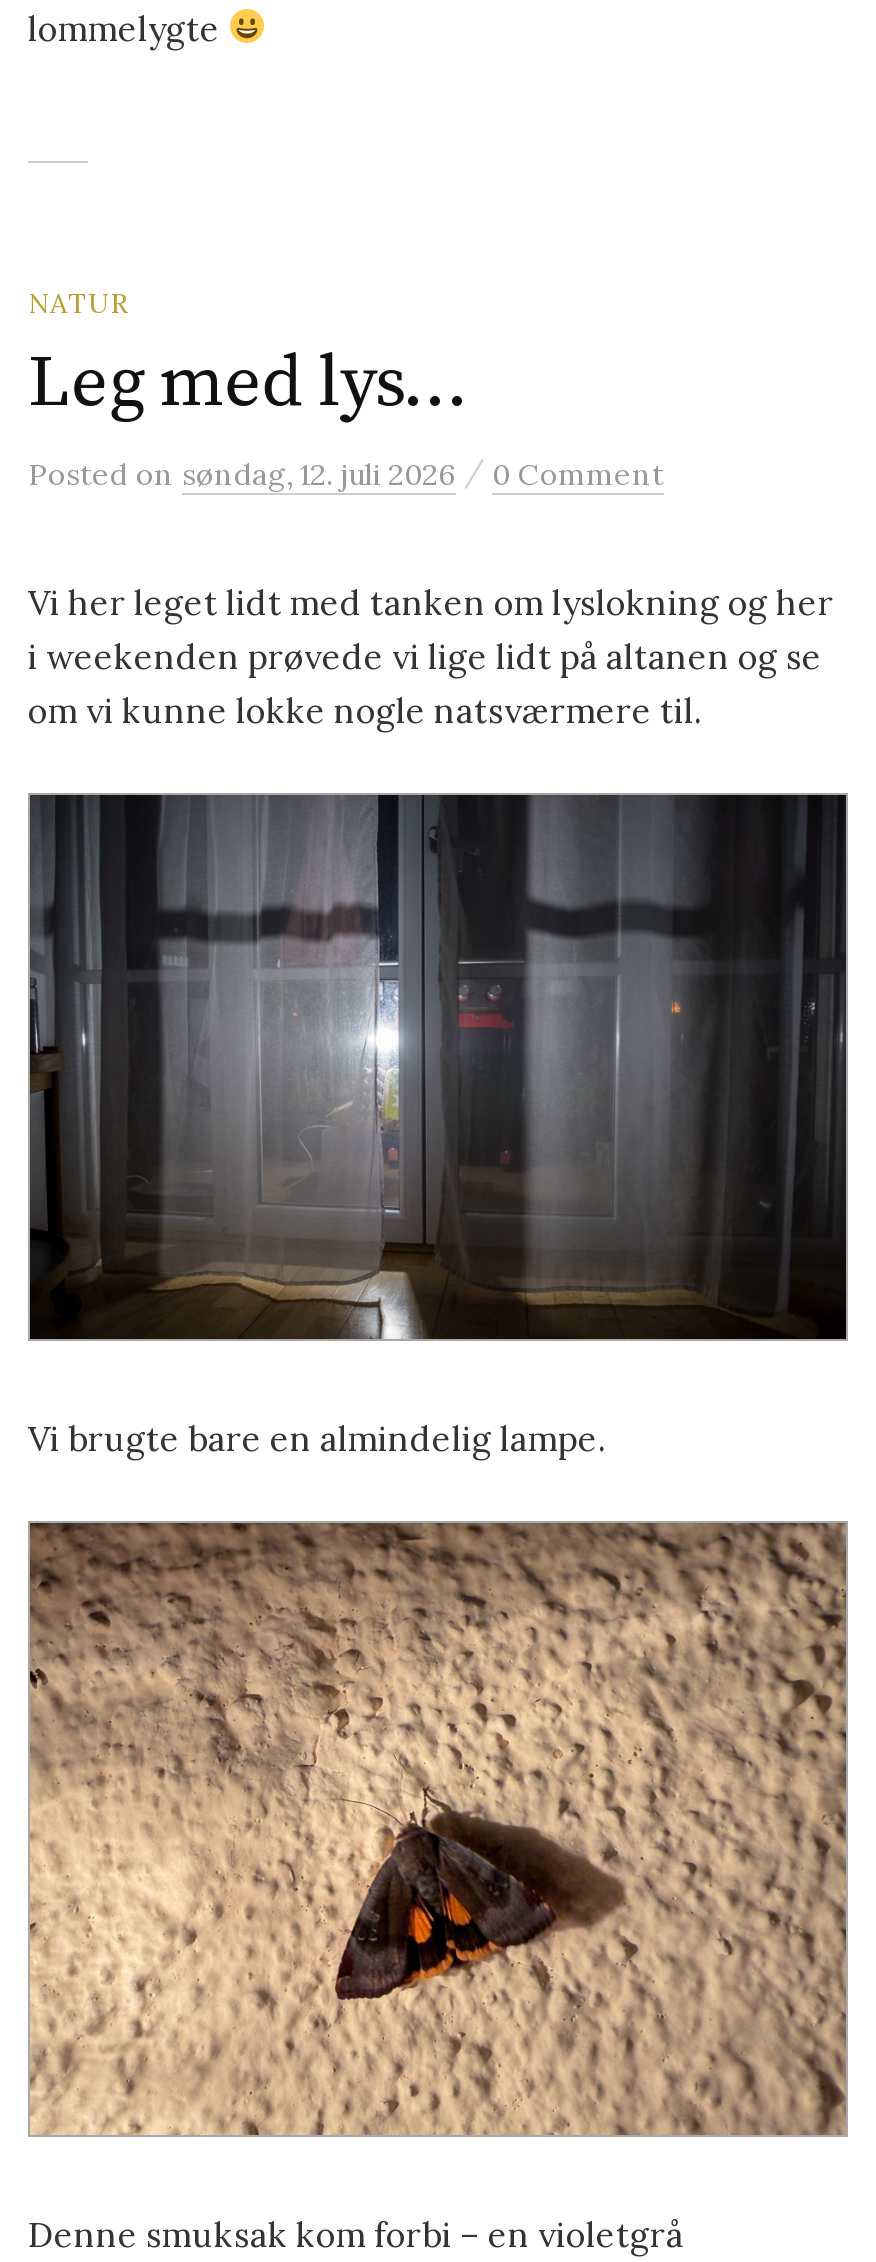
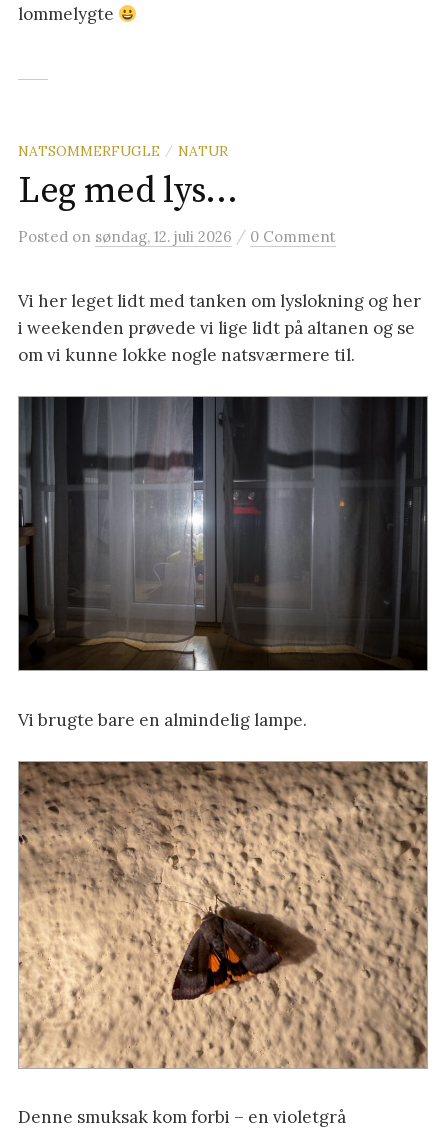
[28,284,128,320] NATUR -> [18,142,228,160] NATSOMMERFUGLE / NATUR

